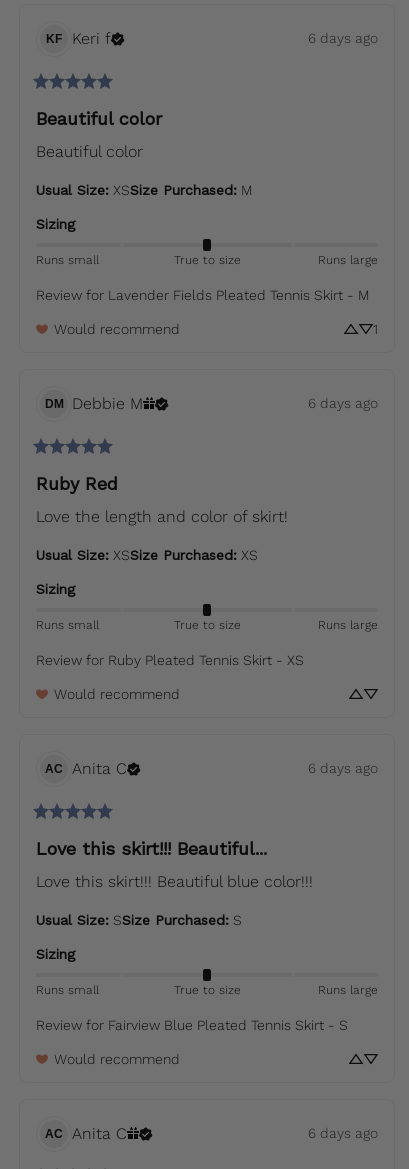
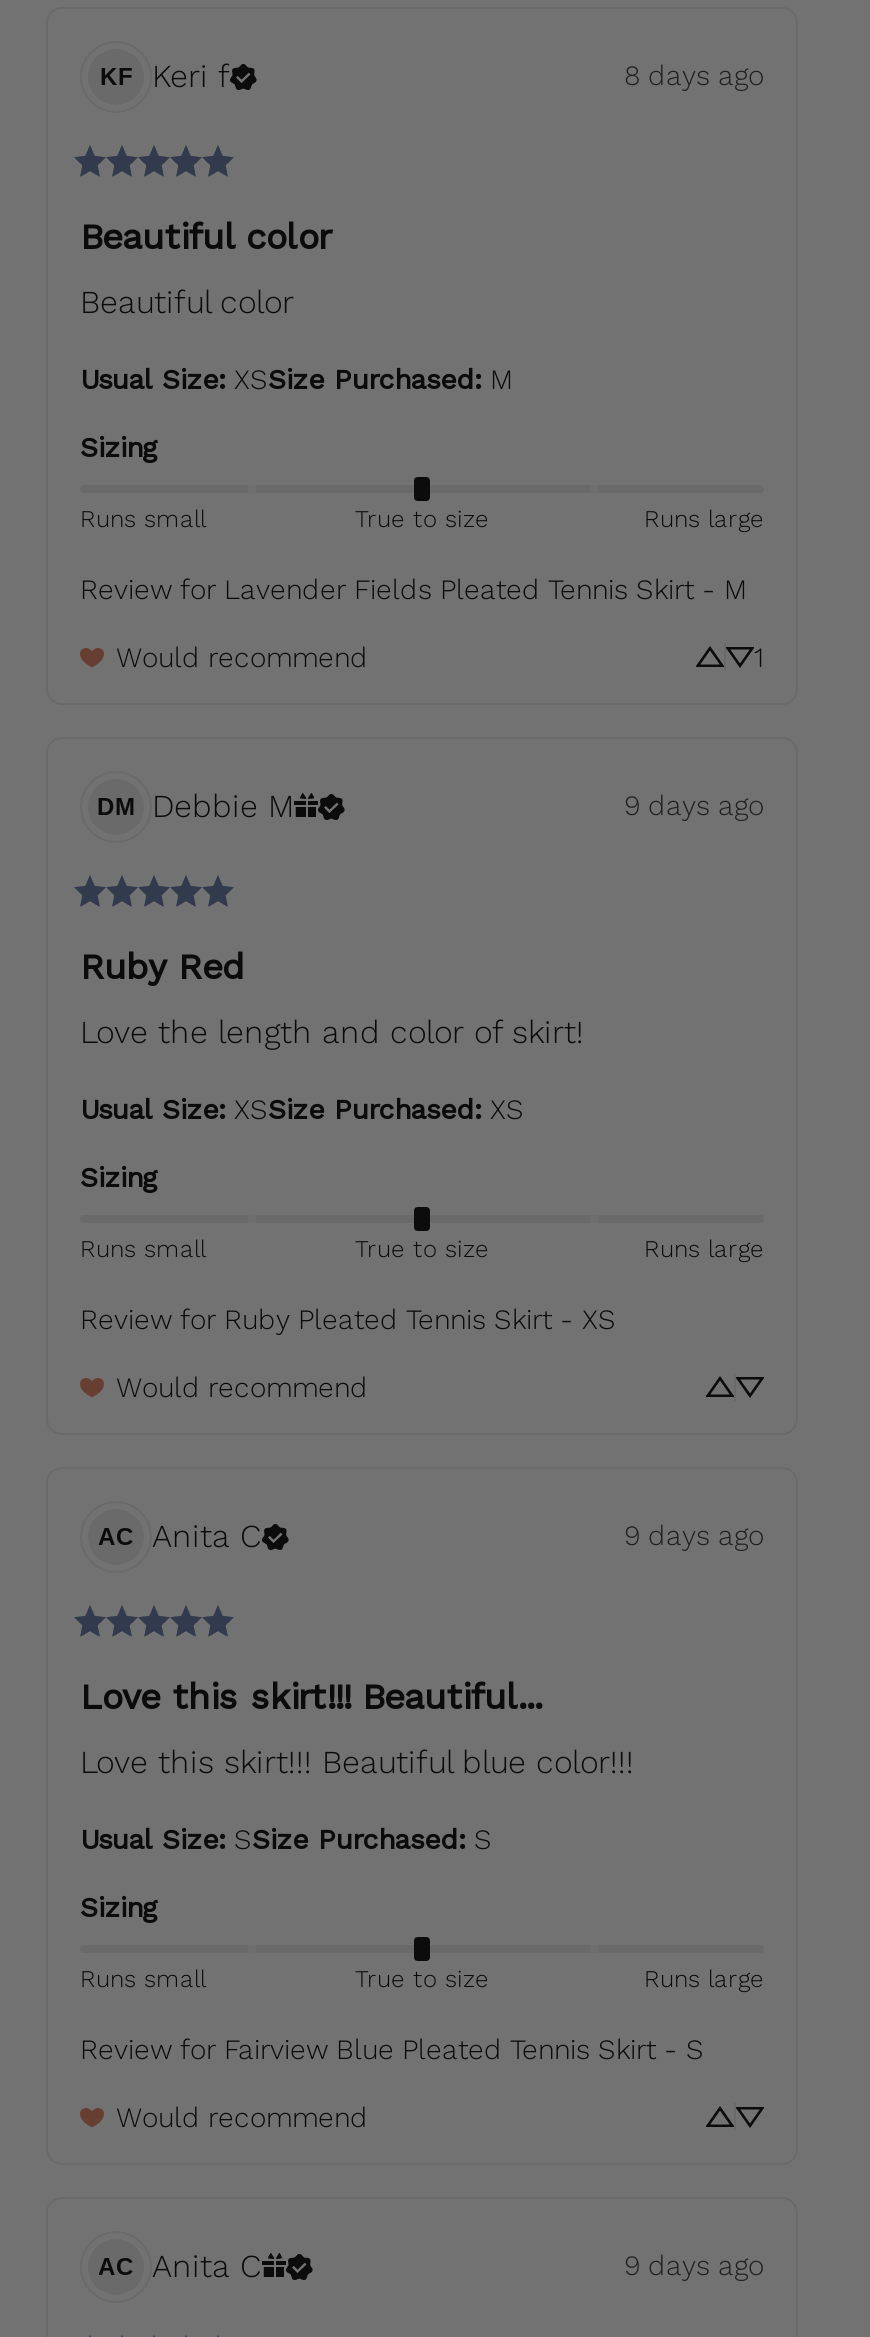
[308,30,378,46] 6 days ago -> [624,60,764,92] 8 days ago
[308,395,378,411] 6 days ago -> [624,790,764,822] 9 days ago
[308,760,378,776] 6 days ago -> [624,1520,764,1552] 9 days ago
[308,1125,378,1141] 6 days ago -> [624,2250,764,2282] 9 days ago

